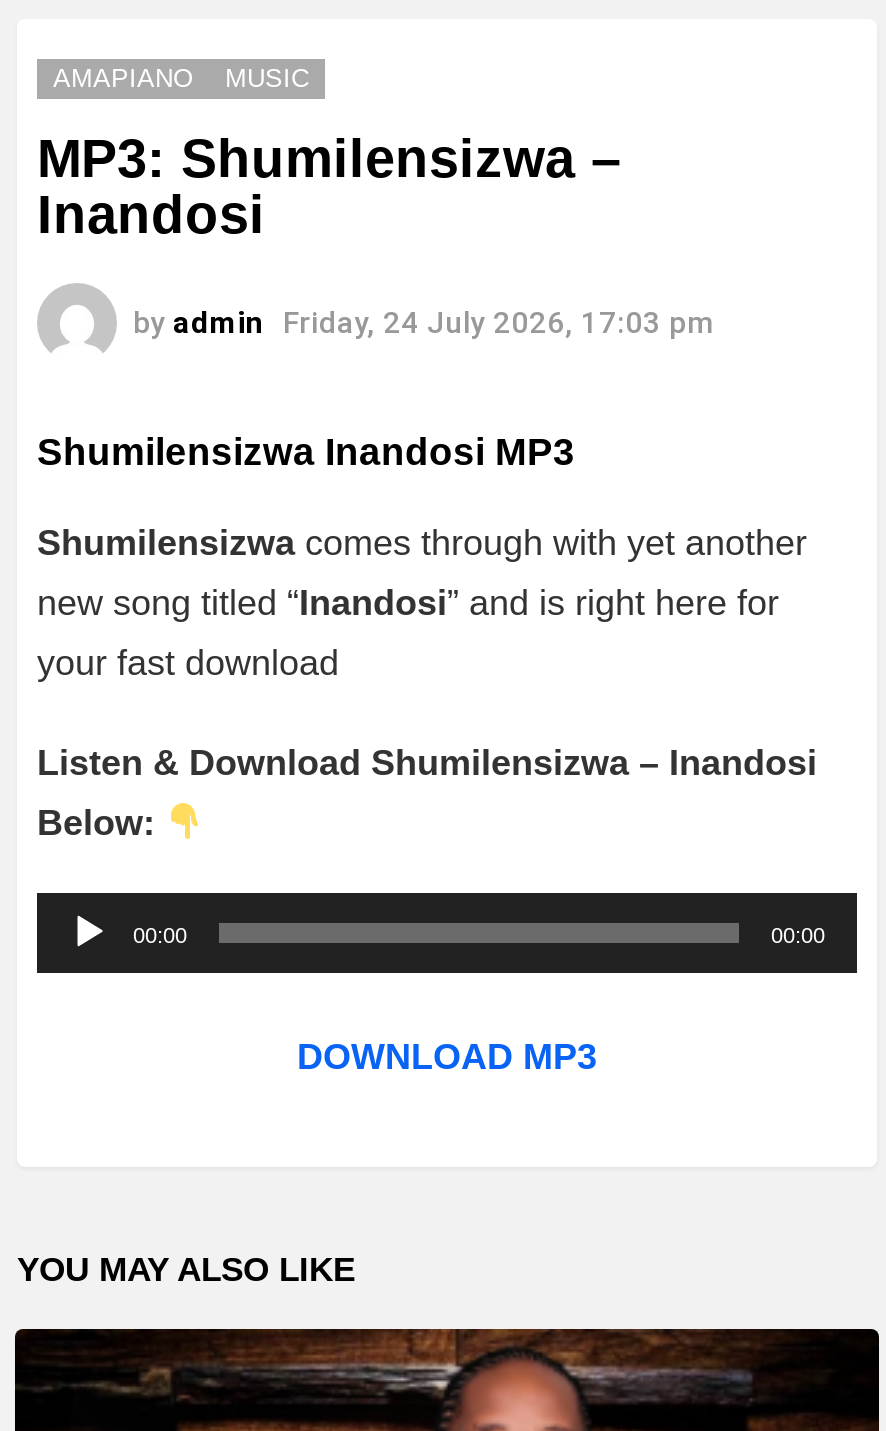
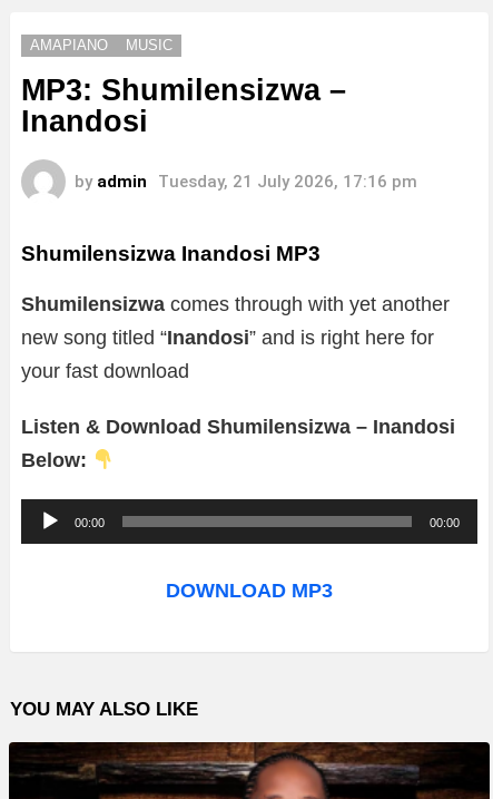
[133,306,715,342] by admin Friday, 24 July 2026, 17:03 pm -> [75,172,417,192] by admin Tuesday, 21 July 2026, 17:16 pm

